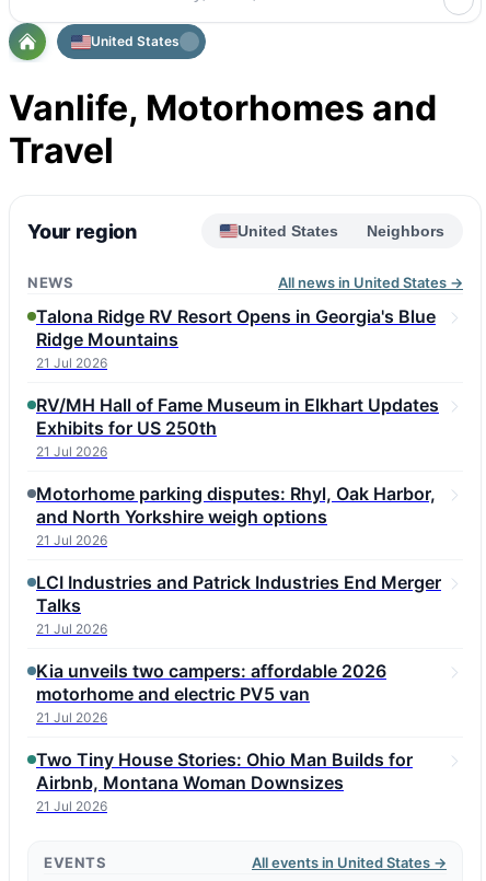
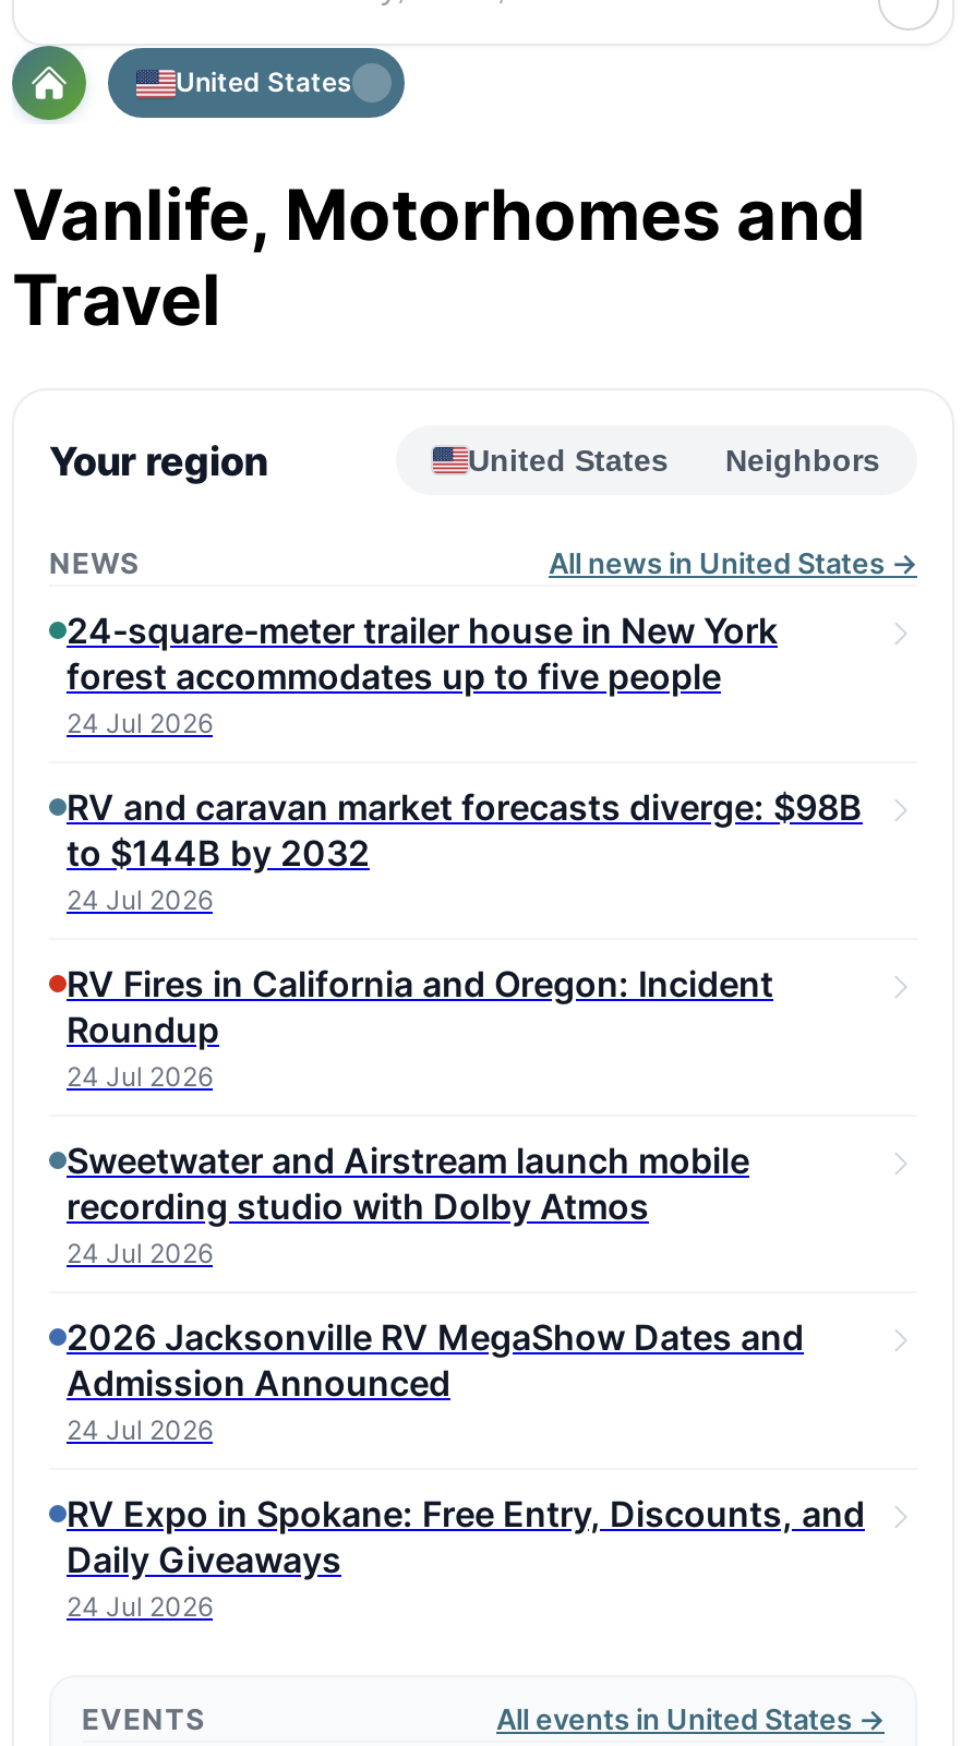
[36,305,436,371] Talona Ridge RV Resort Opens in Georgia's Blue | Ridge Mountains | 21 Jul 2026 -> [67,609,778,739] 24-square-meter trailer house in New York | forest accommodates up to five people | 24 Jul 2026
[36,394,439,460] RV/MH Hall of Fame Museum in Elkhart Updates | Exhibits for US 250th | 21 Jul 2026 -> [67,785,863,916] RV and caravan market forecasts diverge: $98B | to $144B by 2032 | 24 Jul 2026
[36,483,436,548] Motorhome parking disputes: Rhyl, Oak Harbor, | and North Yorkshire weigh options | 21 Jul 2026 -> [67,962,773,1093] RV Fires in California and Oregon: Incident | Roundup | 24 Jul 2026
[36,571,441,637] LCI Industries and Patrick Industries End Merger | Talks | 21 Jul 2026 -> [67,1139,749,1269] Sweetwater and Airstream launch mobile | recording studio with Dolby Atmos | 24 Jul 2026
[36,660,386,726] Kia unveils two campers: affordable 2026 | motorhome and electric PV5 van | 21 Jul 2026 -> [67,1315,804,1446] 2026 Jacksonville RV MegaShow Dates and | Admission Announced | 24 Jul 2026
[36,749,413,814] Two Tiny House Stories: Ohio Man Builds for | Airbnb, Montana Woman Downsizes | 21 Jul 2026 -> [67,1492,865,1623] RV Expo in Spokane: Free Entry, Discounts, and | Daily Giveaways | 24 Jul 2026

